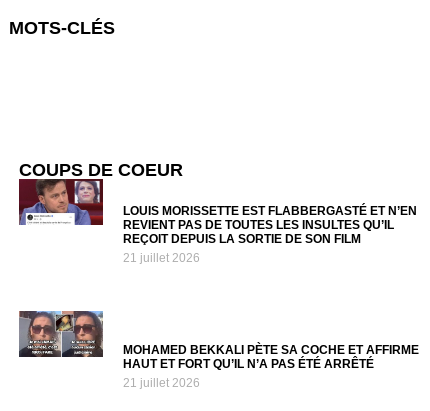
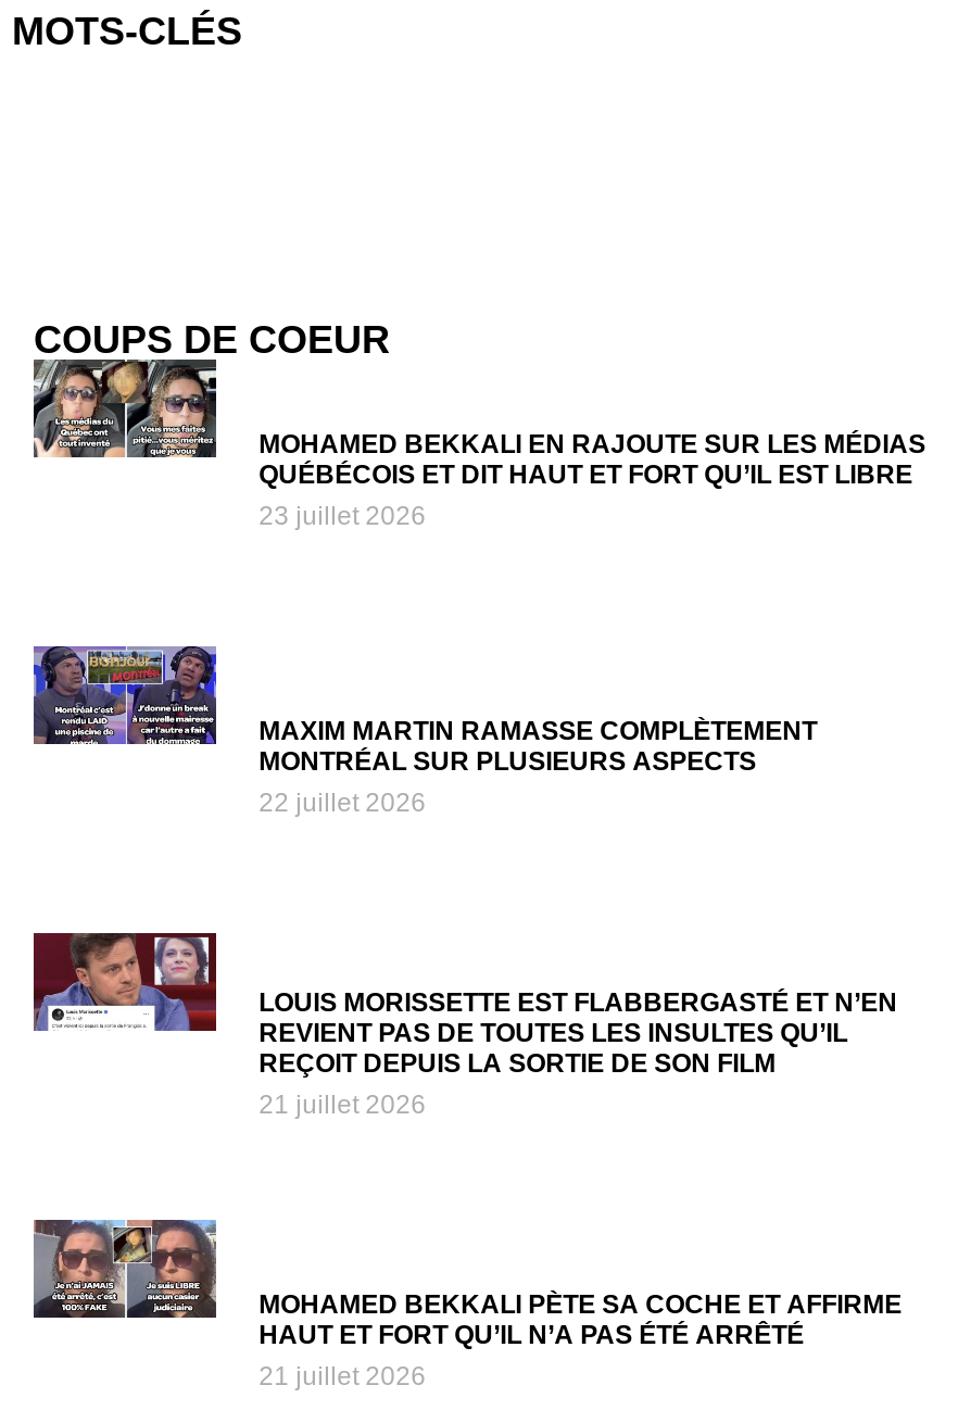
none -> [31,367,926,531] [image] | MOHAMED BEKKALI EN RAJOUTE SUR LES MÉDIAS | QUÉBÉCOIS ET DIT HAUT ET FORT QU’IL EST LIBRE | 23 juillet 2026
none -> [31,645,817,818] [image] | MAXIM MARTIN RAMASSE COMPLÈTEMENT | MONTRÉAL SUR PLUSIEURS ASPECTS | 22 juillet 2026

